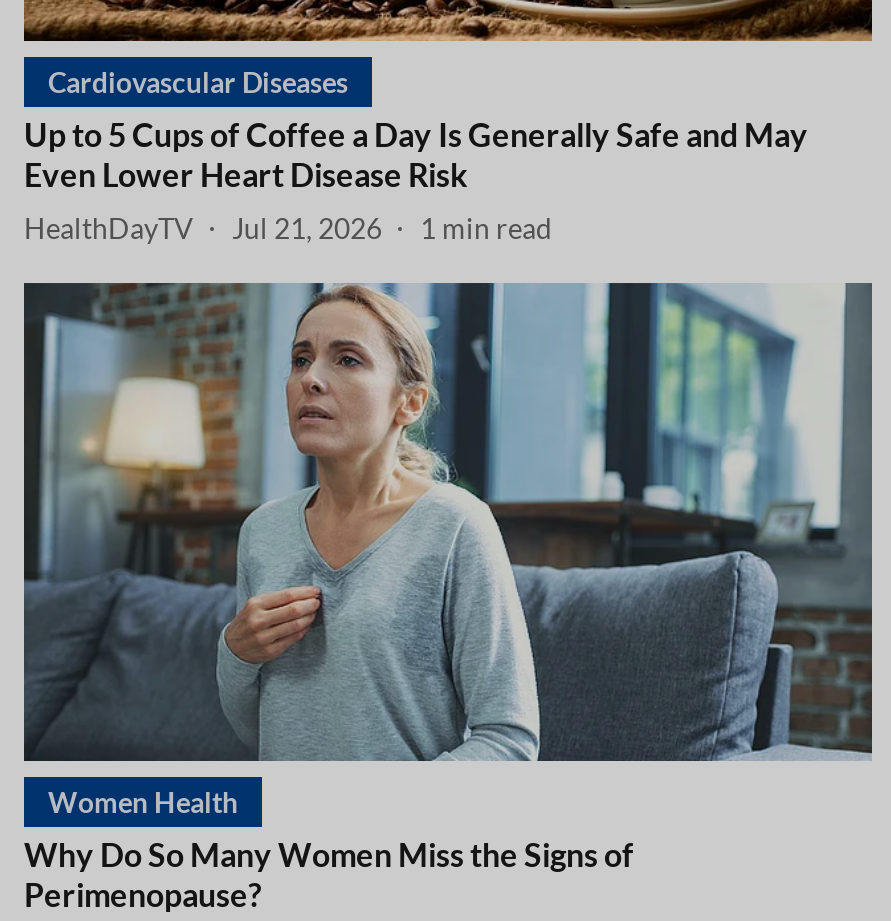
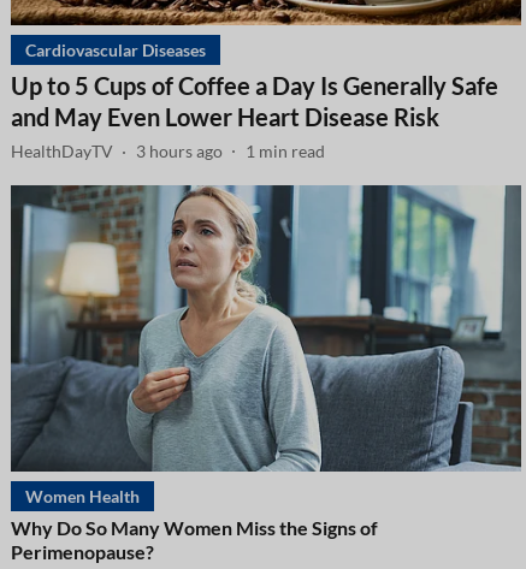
[24,210,552,244] HealthDayTV Jul 21, 2026 1 min read -> [11,141,325,161] HealthDayTV 3 hours ago 1 min read

